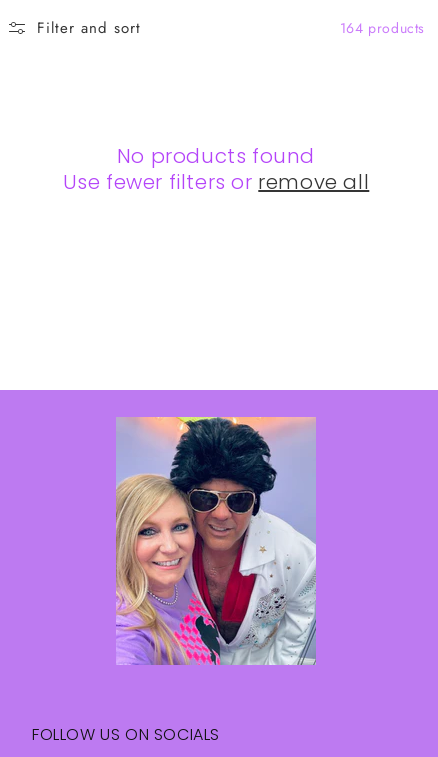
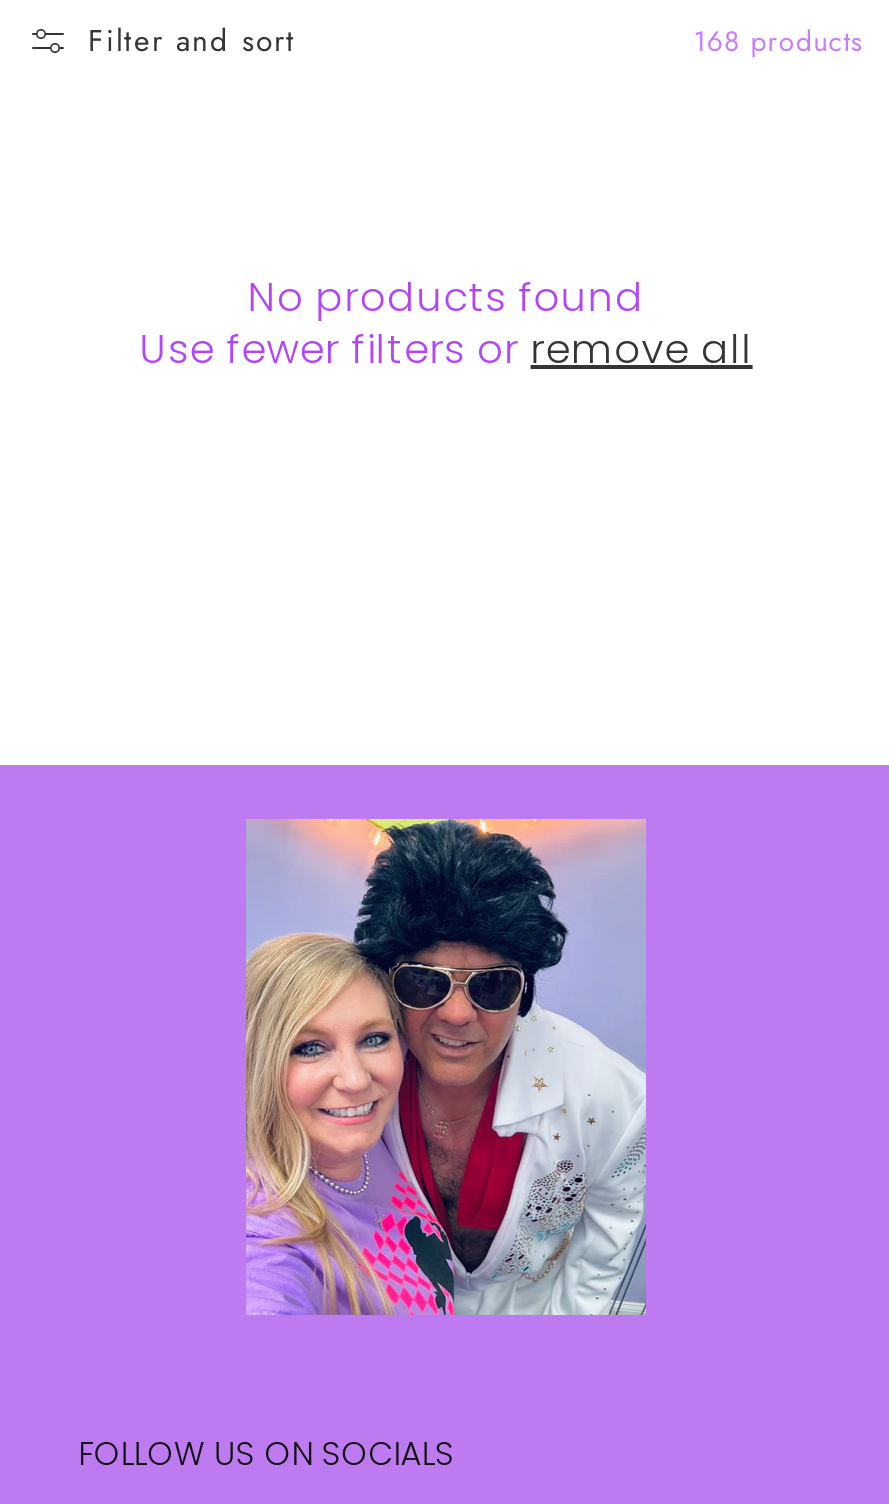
[340,17,425,37] 164 products -> [694,20,864,60] 168 products

